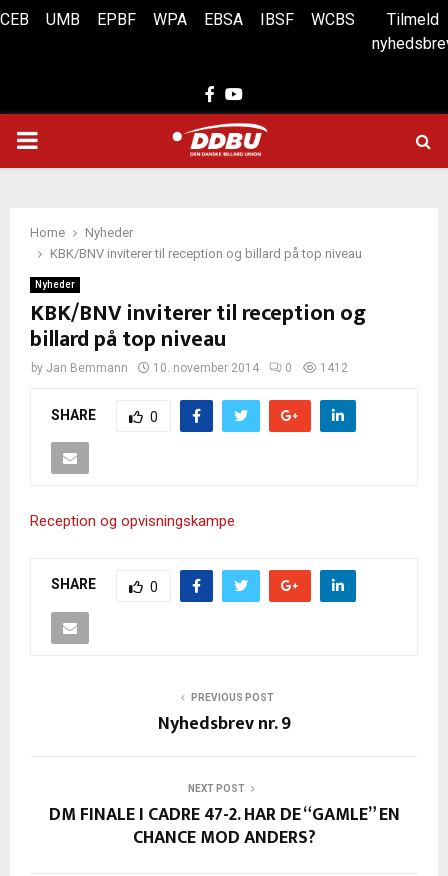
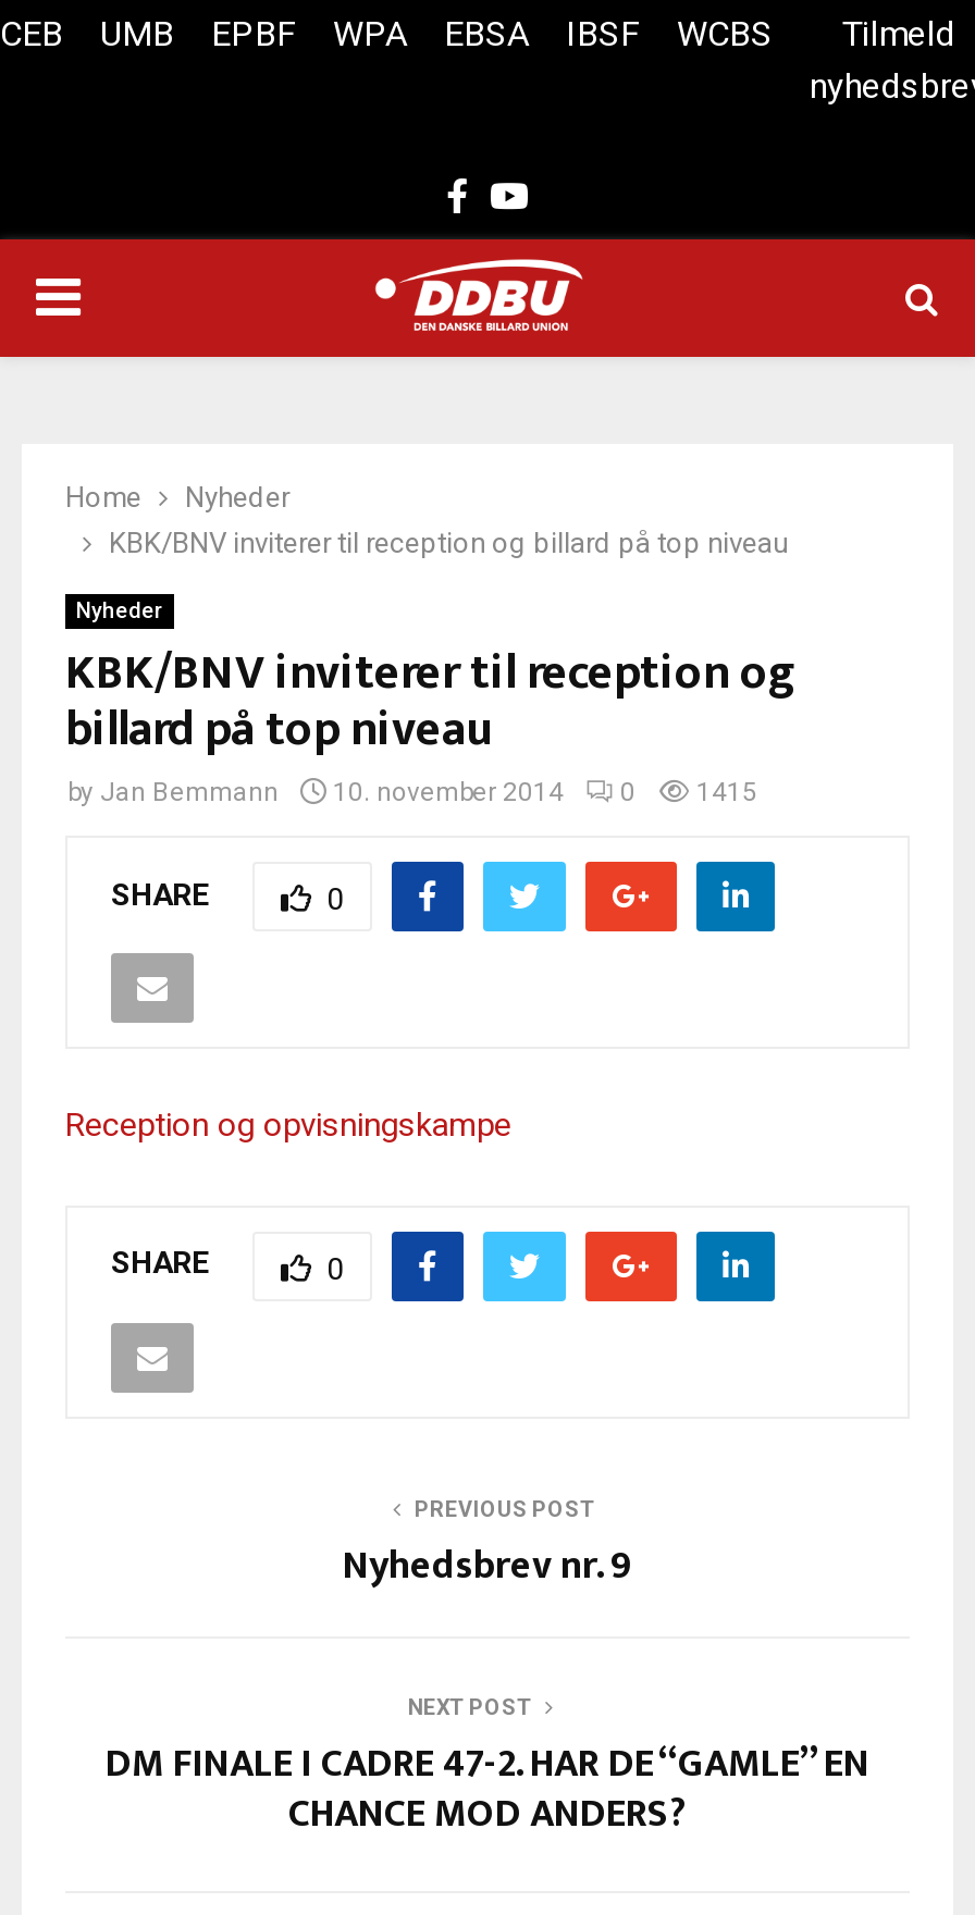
[31,361,348,375] by Jan Bemmann 10. november 2014 0 1412 -> [67,777,757,807] by Jan Bemmann 10. november 2014 0 1415

